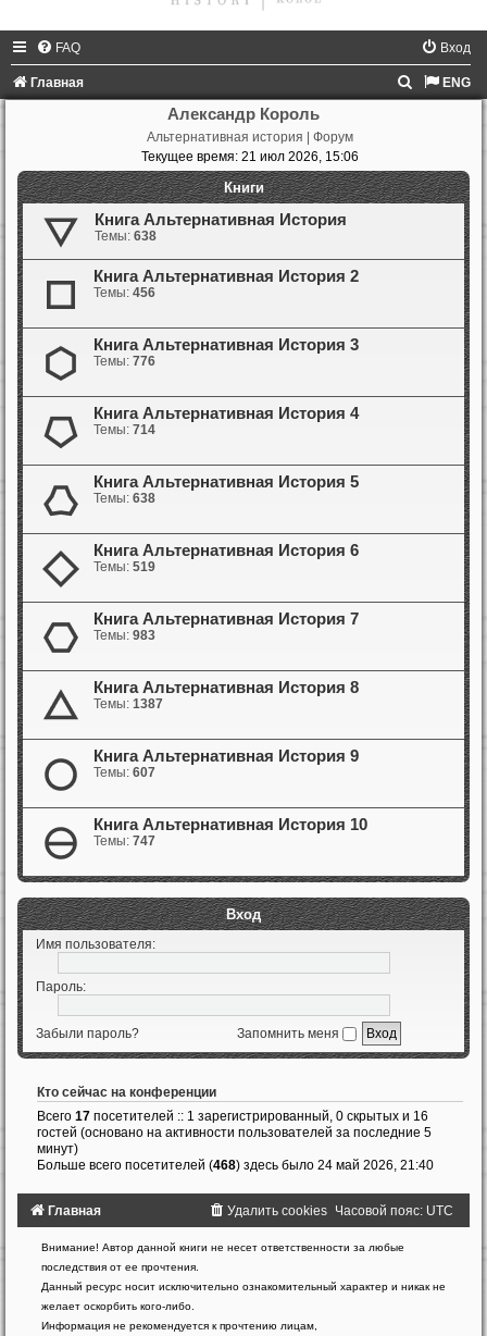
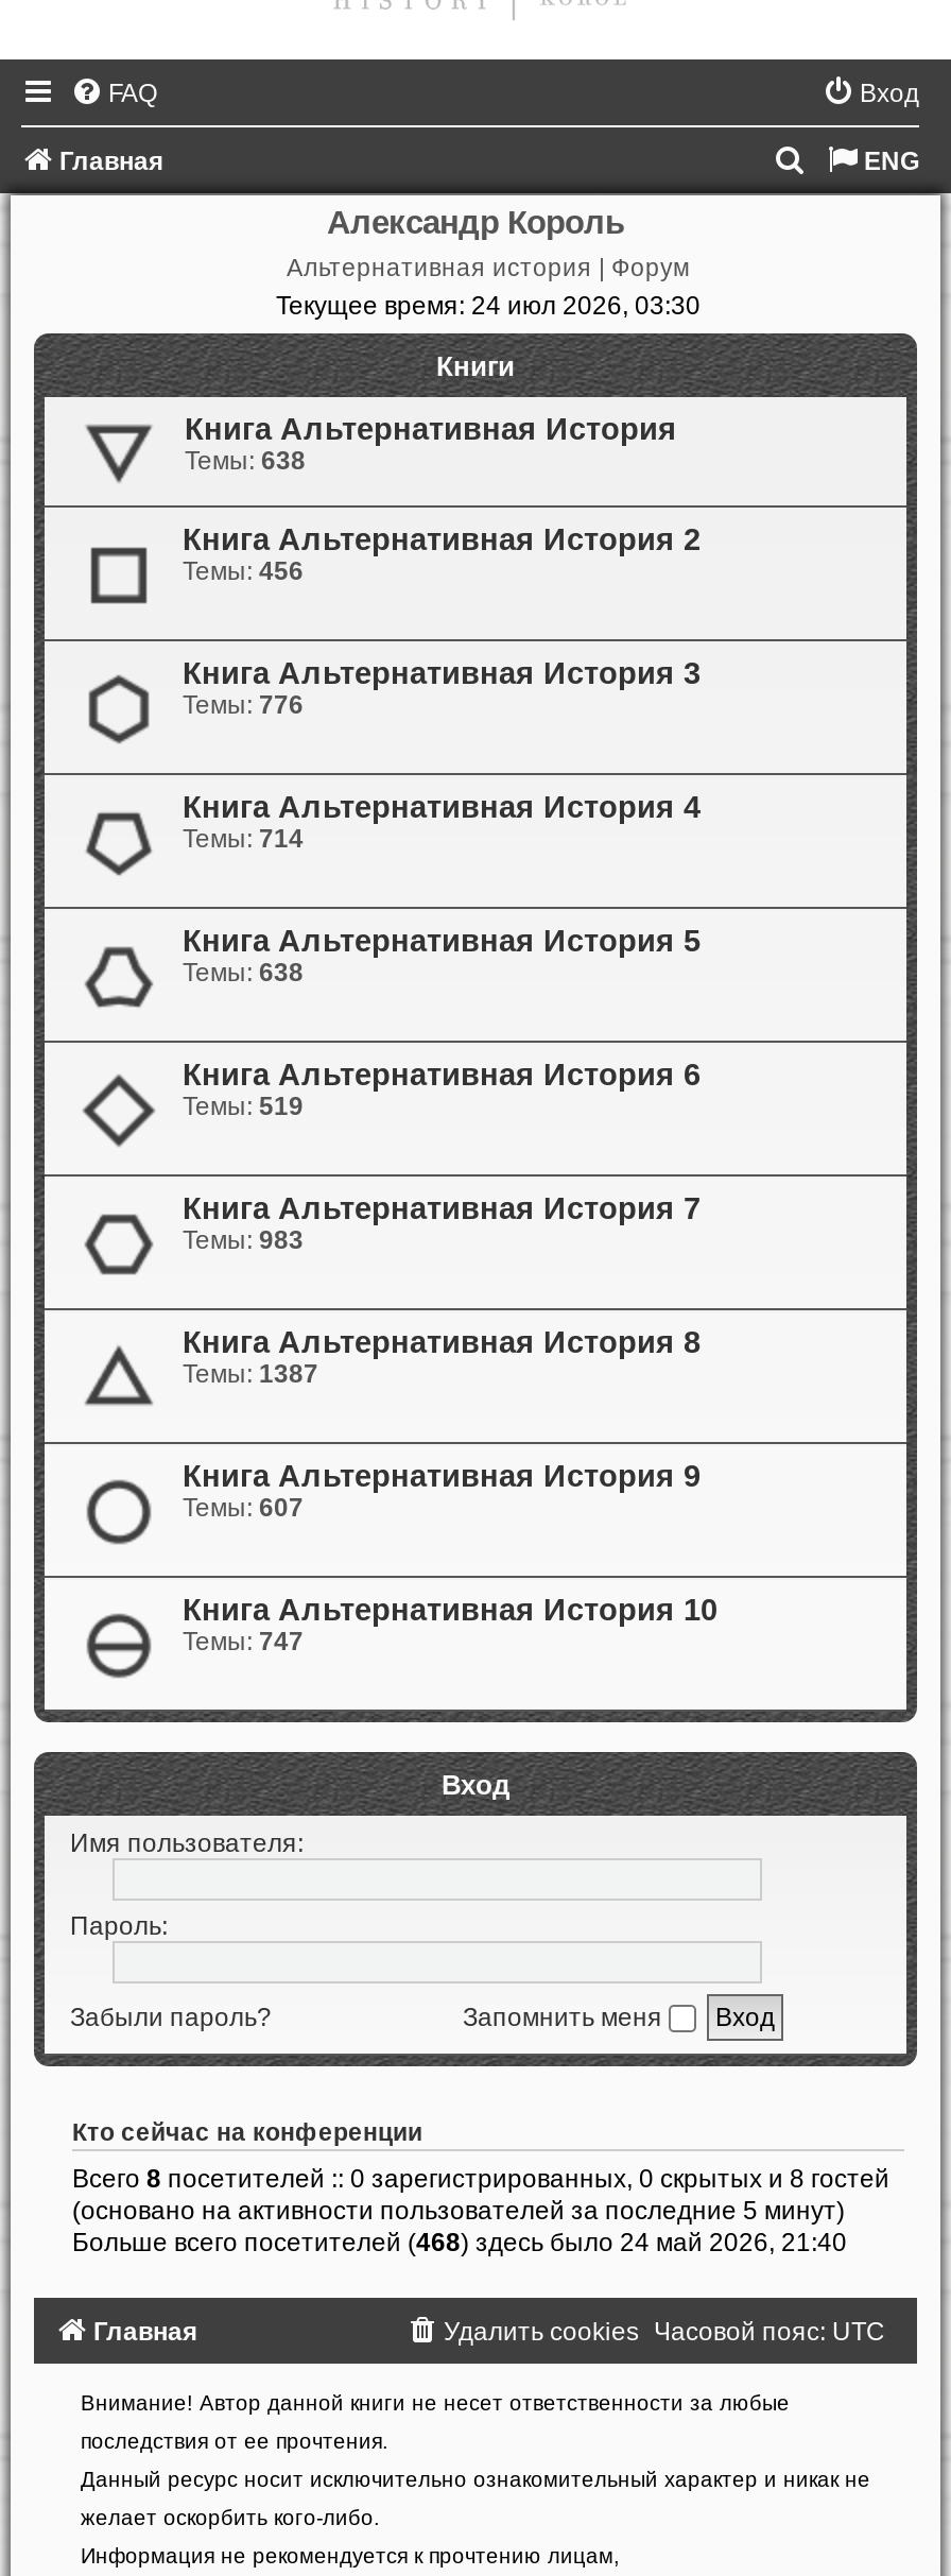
[141,149,359,165] Текущее время: 21 июл 2026, 15:06 -> [276,292,701,321] Текущее время: 24 июл 2026, 03:30
[37,1108,432,1156] Всего 17 посетителей :: 1 зарегистрированный, 0 скрытых и 16 | гостей (основано на активности пользователей за последние 5 | минут) -> [72,2164,889,2225] Всего 8 посетителей :: 0 зарегистрированных, 0 скрытых и 8 гостей | (основано на активности пользователей за последние 5 минут)

